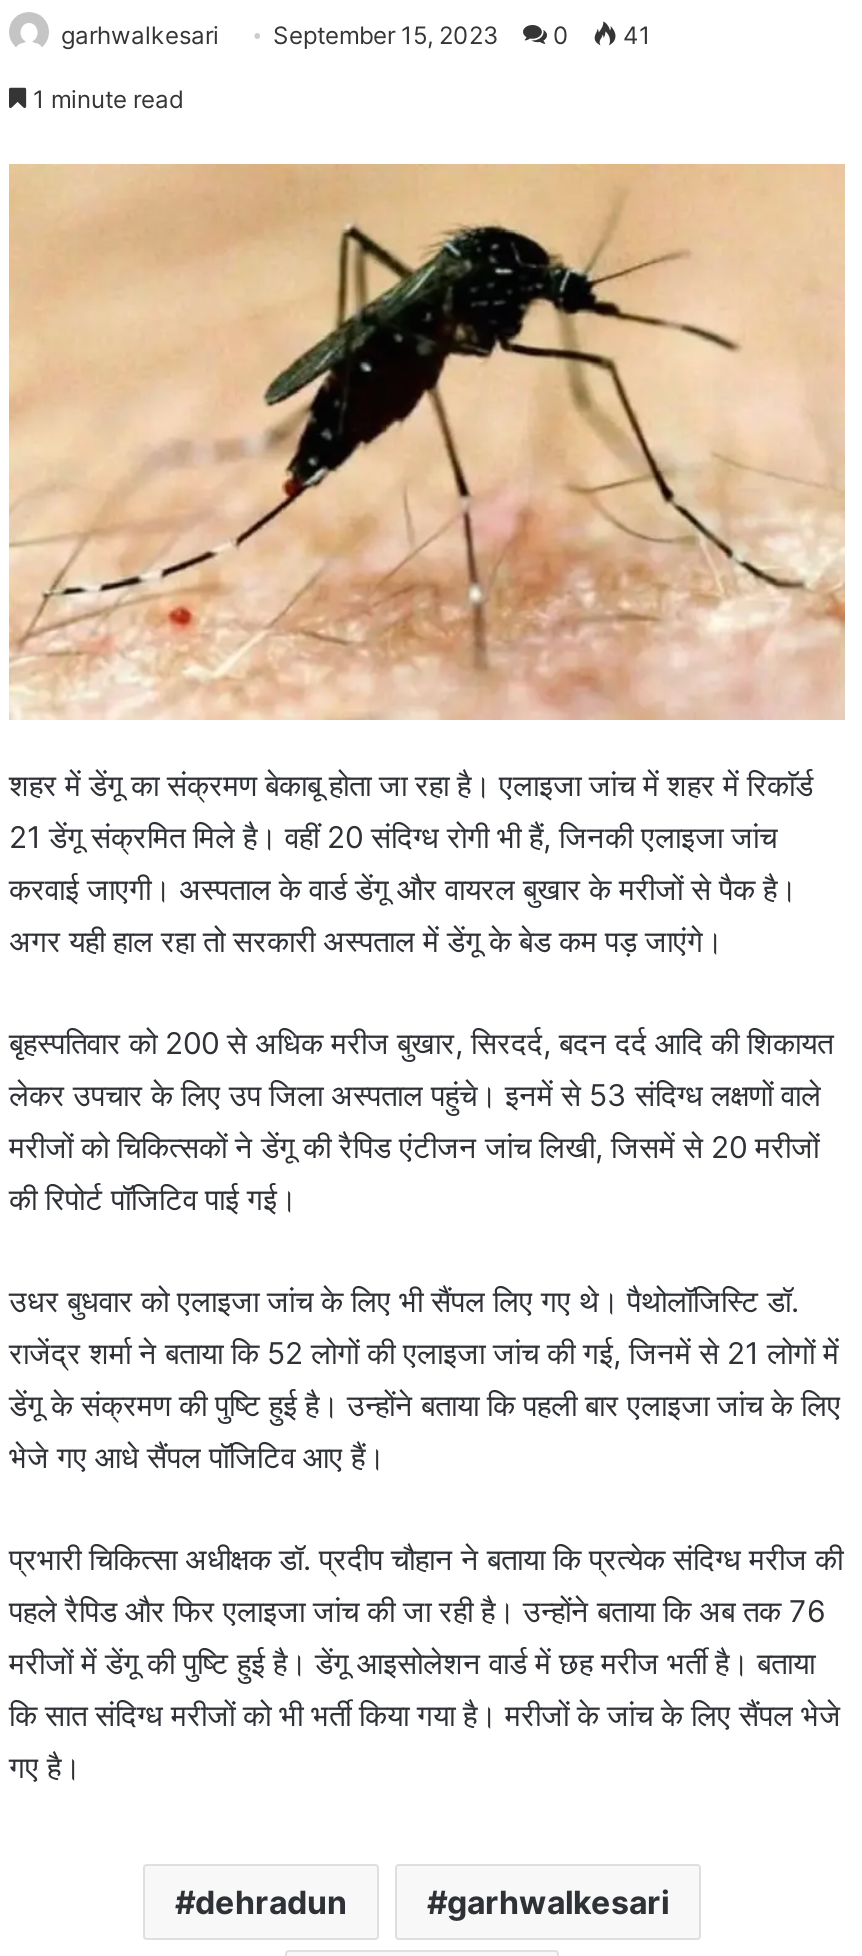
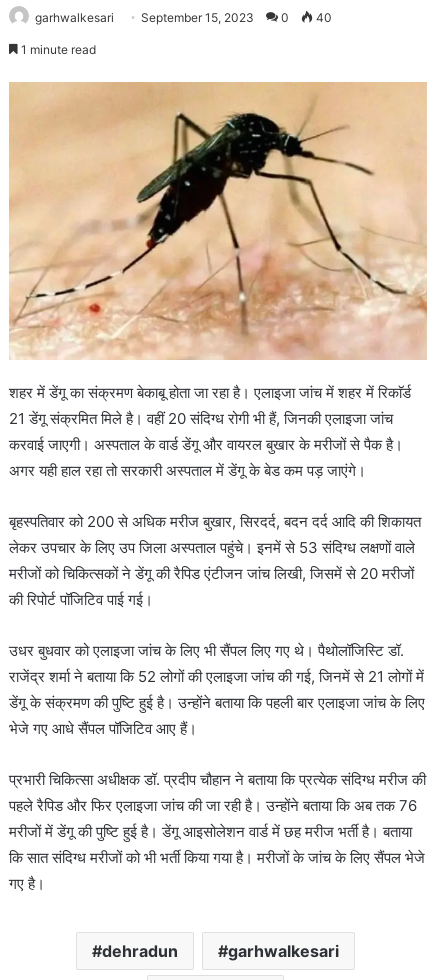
[61,20,651,50] garhwalkesari September 15, 2023 0 41 -> [35,10,332,25] garhwalkesari September 15, 2023 0 40

